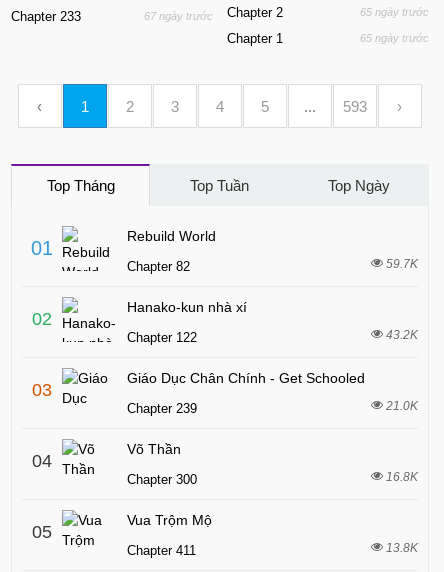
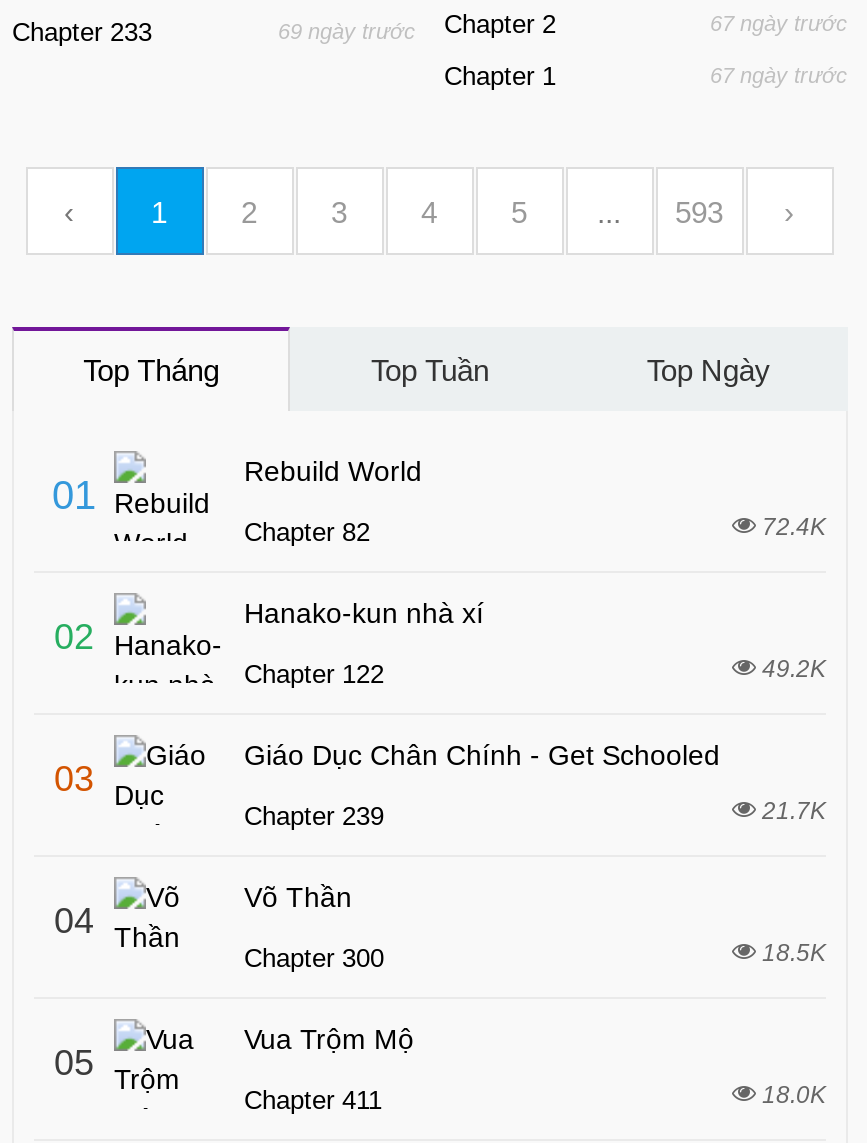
[144,5,283,22] 67 ngày trước Chapter 2 -> [278,9,556,43] 69 ngày trước Chapter 2
[360,6,429,18] 65 ngày trước -> [710,11,848,35] 67 ngày trước
[360,32,429,44] 65 ngày trước -> [710,63,848,87] 67 ngày trước
[386,257,418,271] 59.7K -> [762,513,826,541] 72.4K
[386,328,418,342] 43.2K -> [762,655,826,683] 49.2K
[386,399,418,413] 21.0K -> [762,797,826,825] 21.7K
[386,470,418,484] 16.8K -> [762,939,826,967] 18.5K
[386,541,418,555] 13.8K -> [762,1081,826,1109] 18.0K

